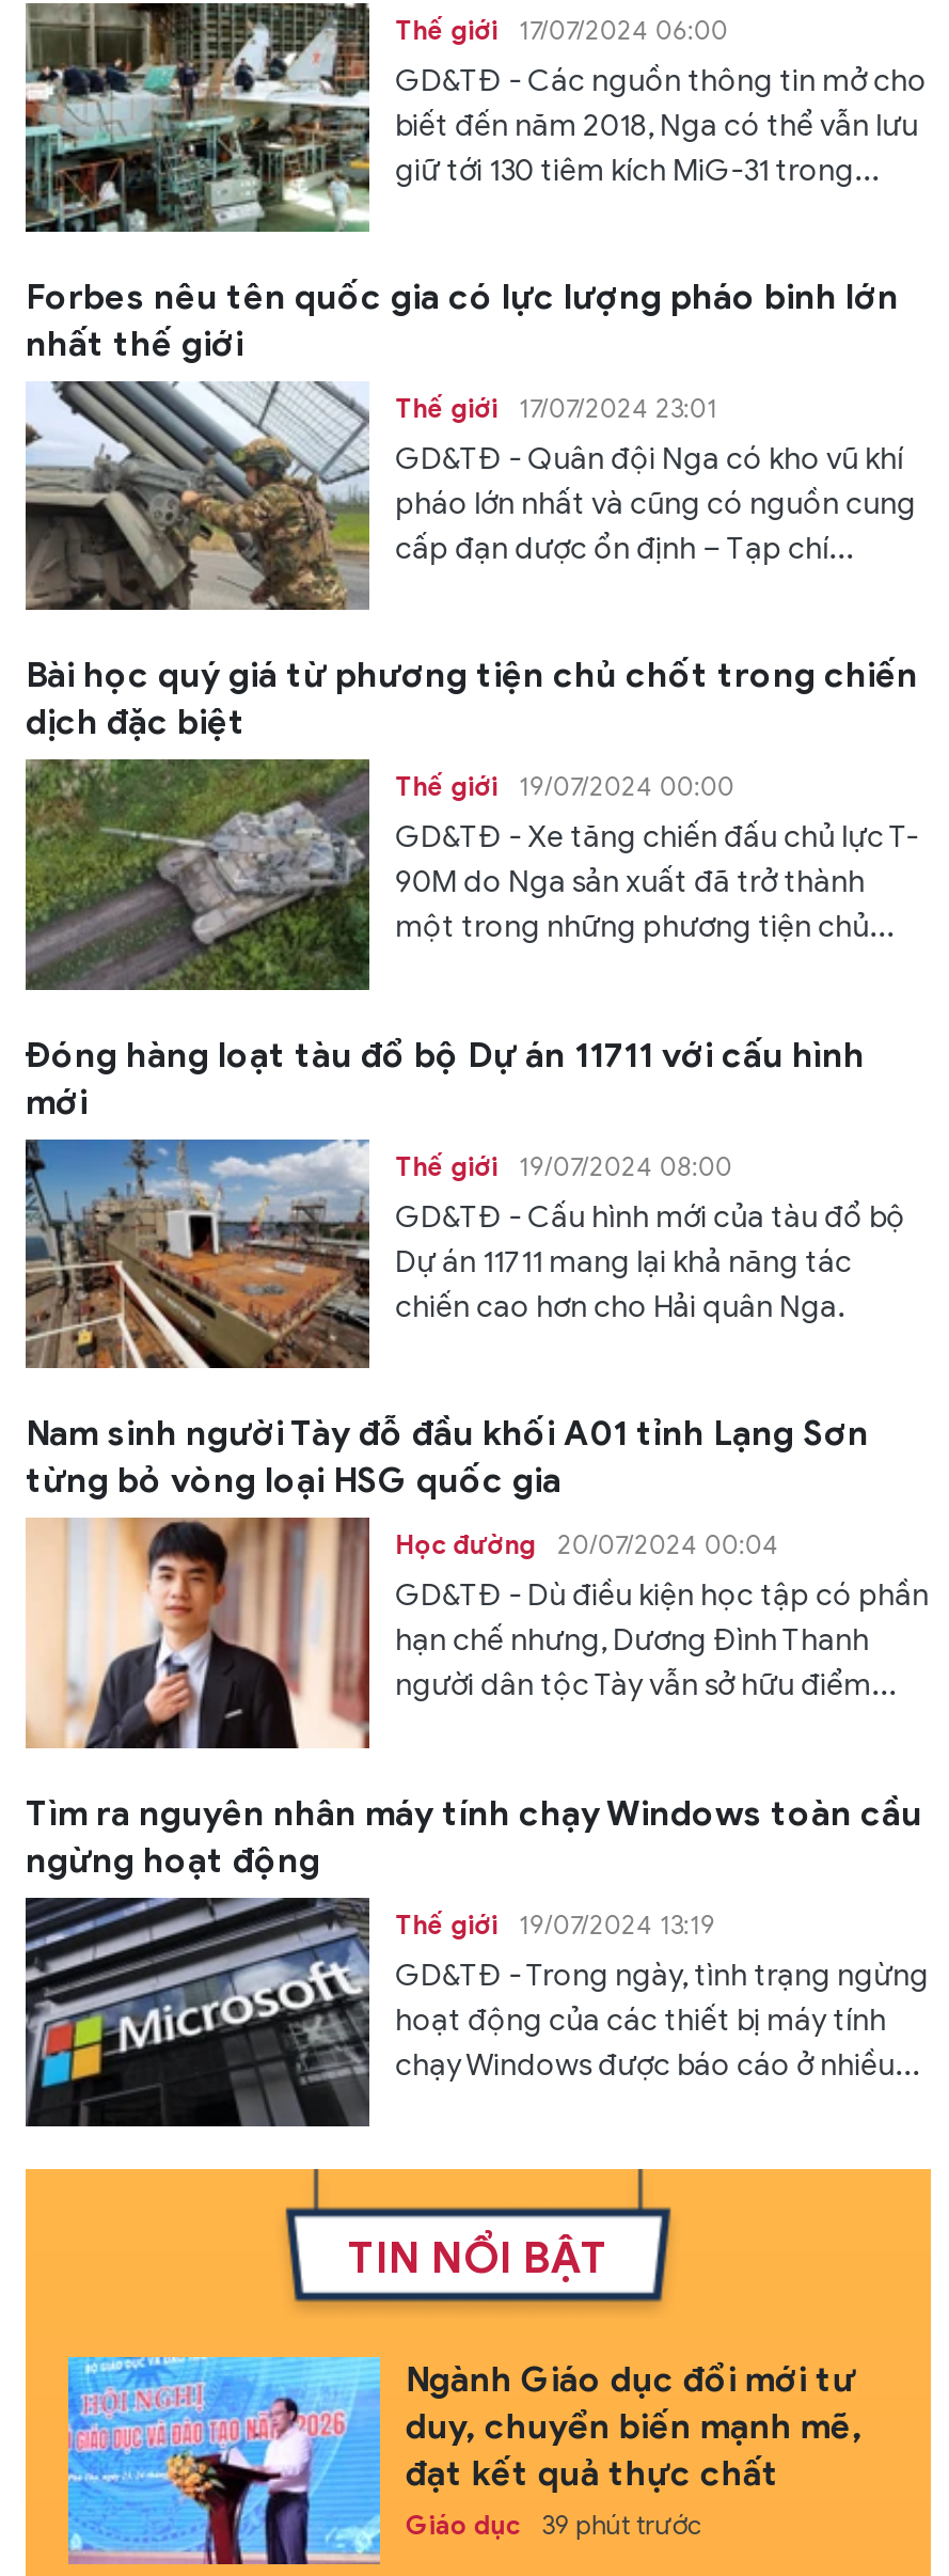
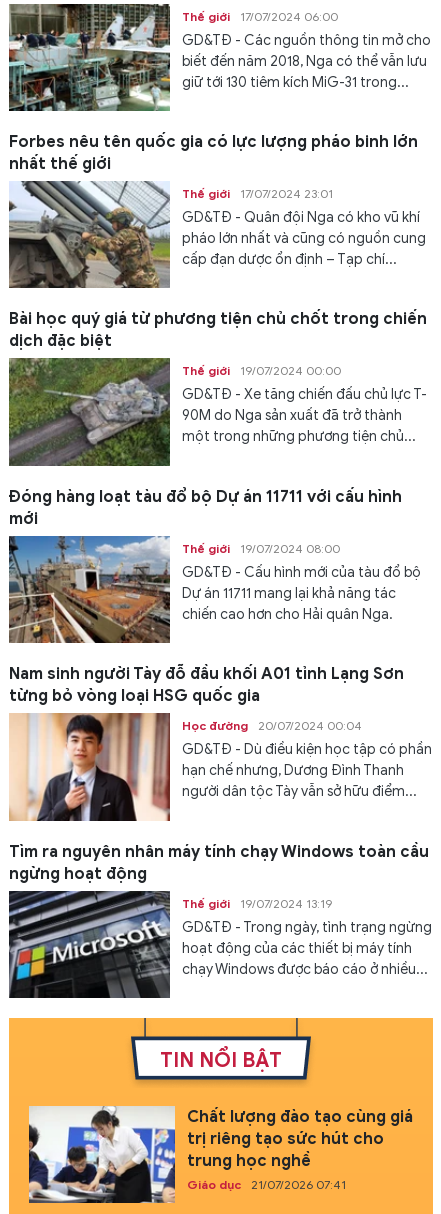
[66,2355,862,2566] [image] | Ngành Giáo dục đổi mới tư | duy, chuyển biến mạnh mẽ, | đạt kết quả thực chất -> [28,1105,413,1204] [image] | Chất lượng đào tạo cùng giá | trị riêng tạo sức hút cho | trung học nghề
[405,2509,702,2541] Giáo dục 39 phút trước -> [187,1177,346,1192] Giáo dục 21/07/2026 07:41

